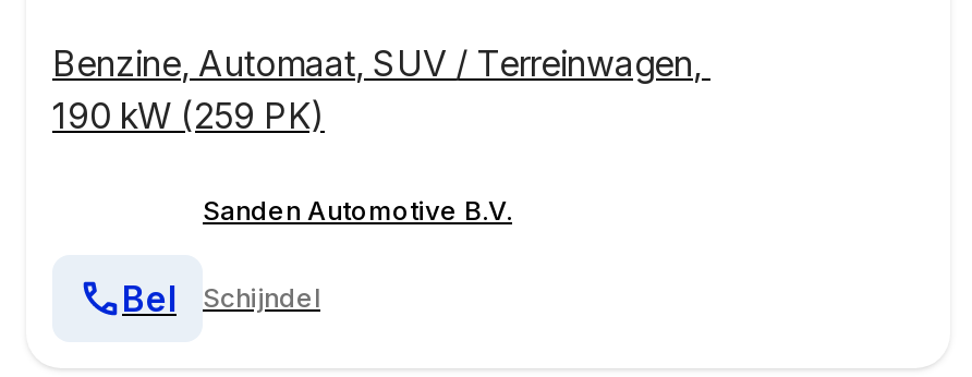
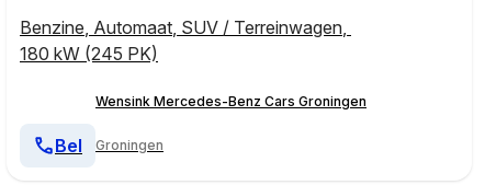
[52,94,325,138] 190 kW (259 PK) -> [20,43,158,65] 180 kW (245 PK)
[203,194,512,227] Sanden Automotive B.V. -> [95,93,366,110] Wensink Mercedes-Benz Cars Groningen
[203,281,320,314] Schijndel -> [95,137,163,153] Groningen

